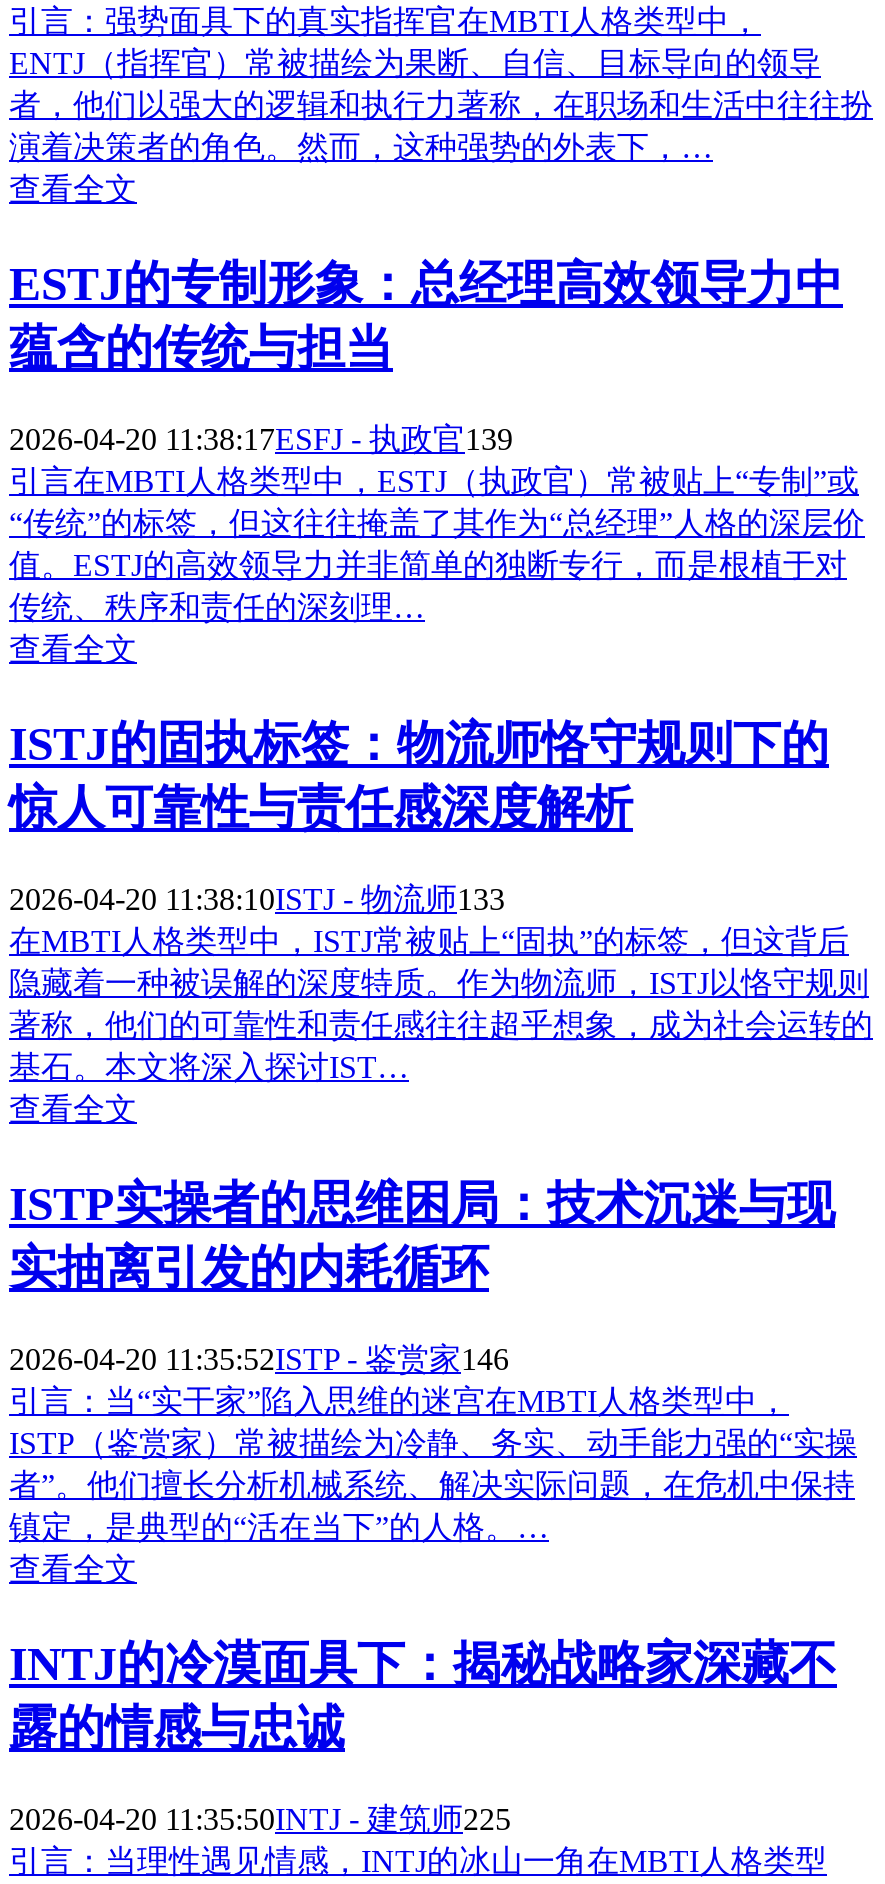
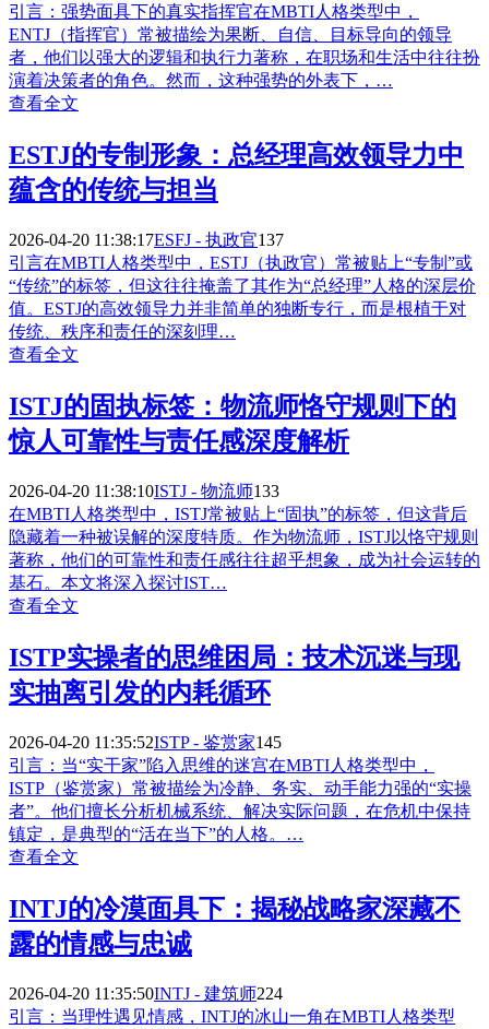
[9,422,513,456] 2026-04-20 11:38:17ESFJ - 执政官139 -> [9,231,284,249] 2026-04-20 11:38:17ESFJ - 执政官137
[9,1342,509,1376] 2026-04-20 11:35:52ISTP - 鉴赏家146 -> [9,733,282,751] 2026-04-20 11:35:52ISTP - 鉴赏家145
[9,1801,511,1835] 2026-04-20 11:35:50INTJ - 建筑师225 -> [9,984,283,1002] 2026-04-20 11:35:50INTJ - 建筑师224

